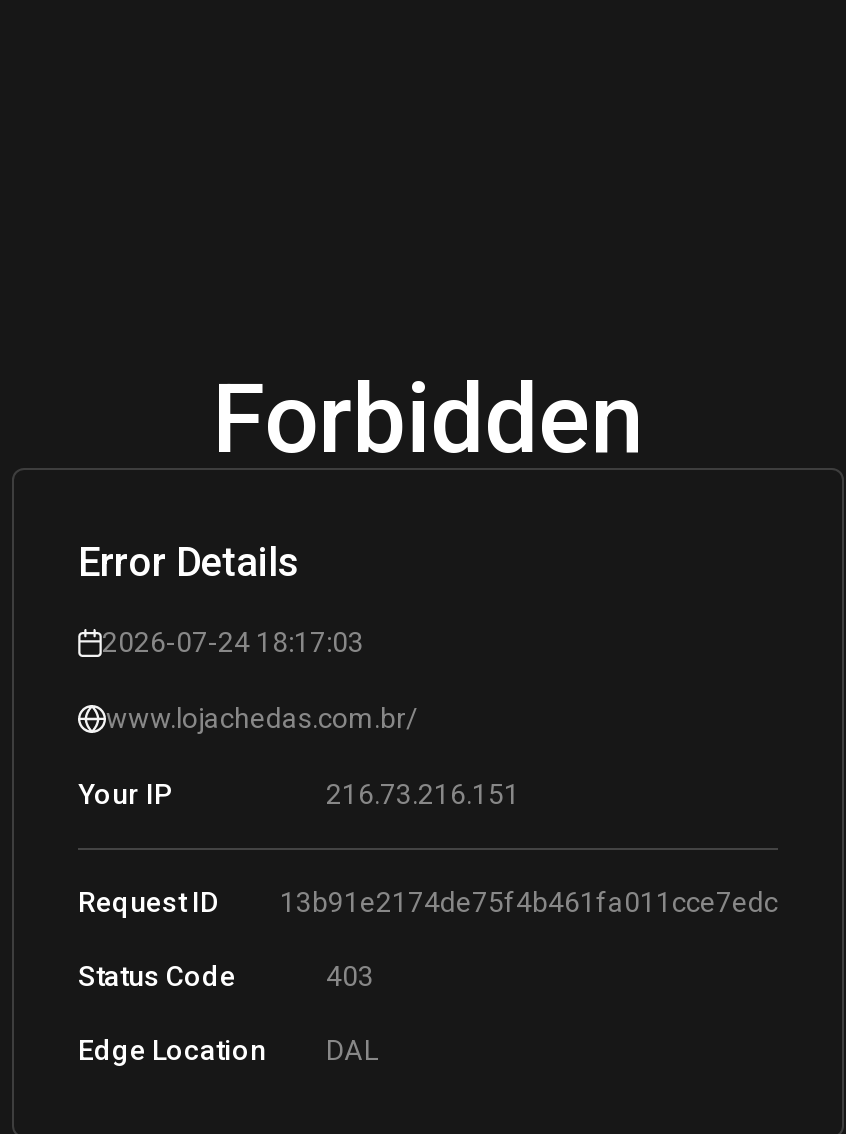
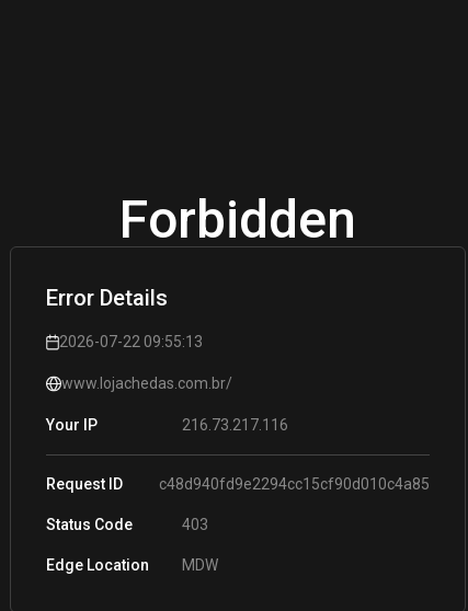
[102,625,364,657] 2026-07-24 18:17:03 -> [59,332,203,350] 2026-07-22 09:55:13
[326,777,520,809] 216.73.216.151 -> [182,416,288,433] 216.73.217.116
[280,885,778,917] 13b91e2174de75f4b461fa011cce7edc -> [159,475,430,492] c48d940fd9e2294cc15cf90d010c4a85
[326,1033,378,1065] DAL -> [182,556,218,573] MDW

